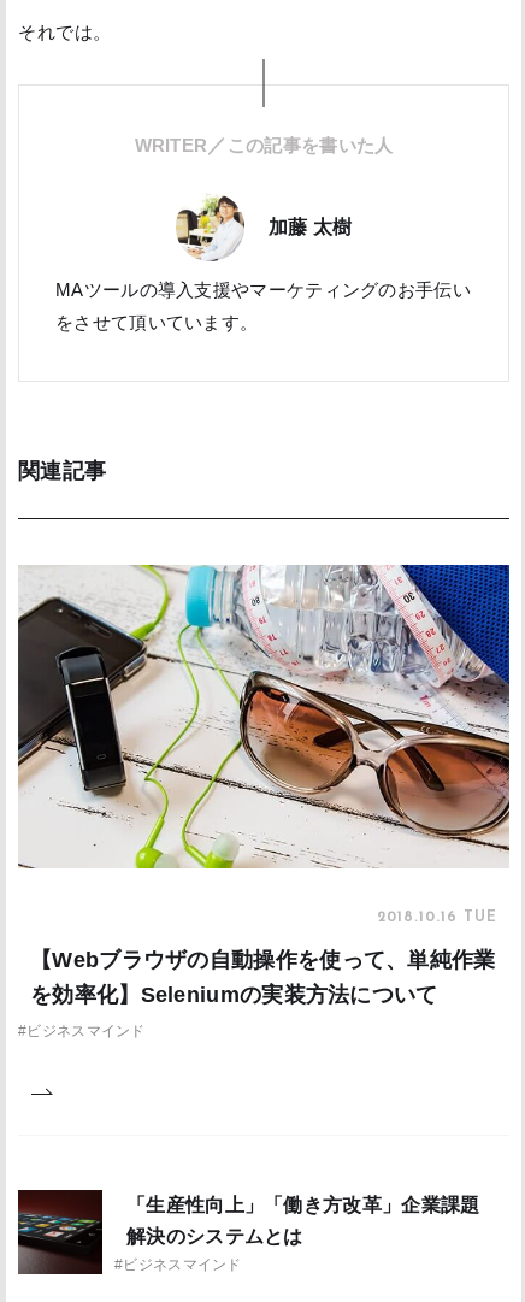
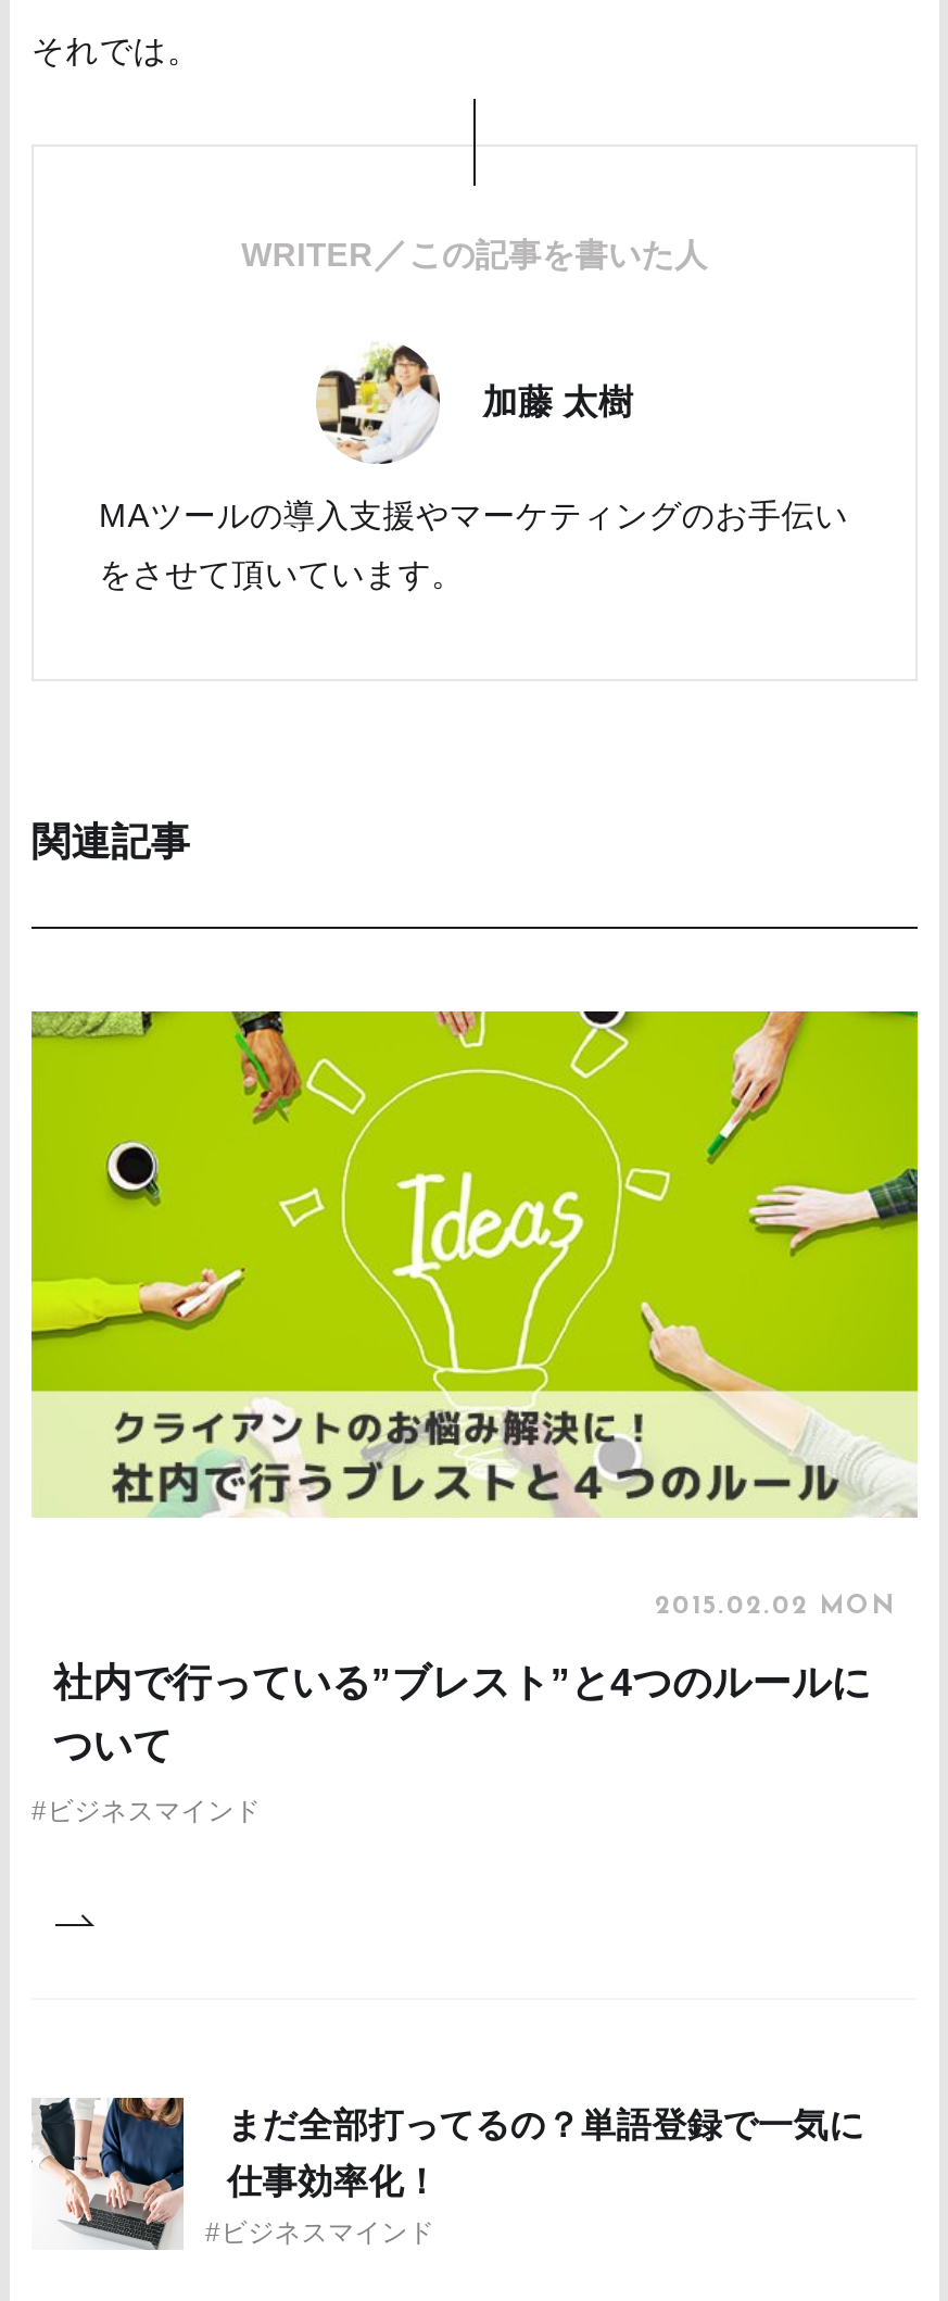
[17,564,511,925] [image] | 2018.10.16 TUE -> [29,1009,920,1620] [image] | 2015.02.02 MON
[30,948,496,1007] 【Webブラウザの自動操作を使って、単純作業 | を効率化】Seleniumの実装方法について -> [53,1661,871,1768] 社内で行っている”ブレスト”と4つのルールに | ついて
[17,1189,480,1276] [image] | 「生産性向上」「働き方改革」企業課題 -> [31,2096,864,2250] [image] | まだ全部打ってるの？単語登録で一気に
[126,1226,303,1246] 解決のシステムとは -> [227,2163,439,2200] 仕事効率化！

